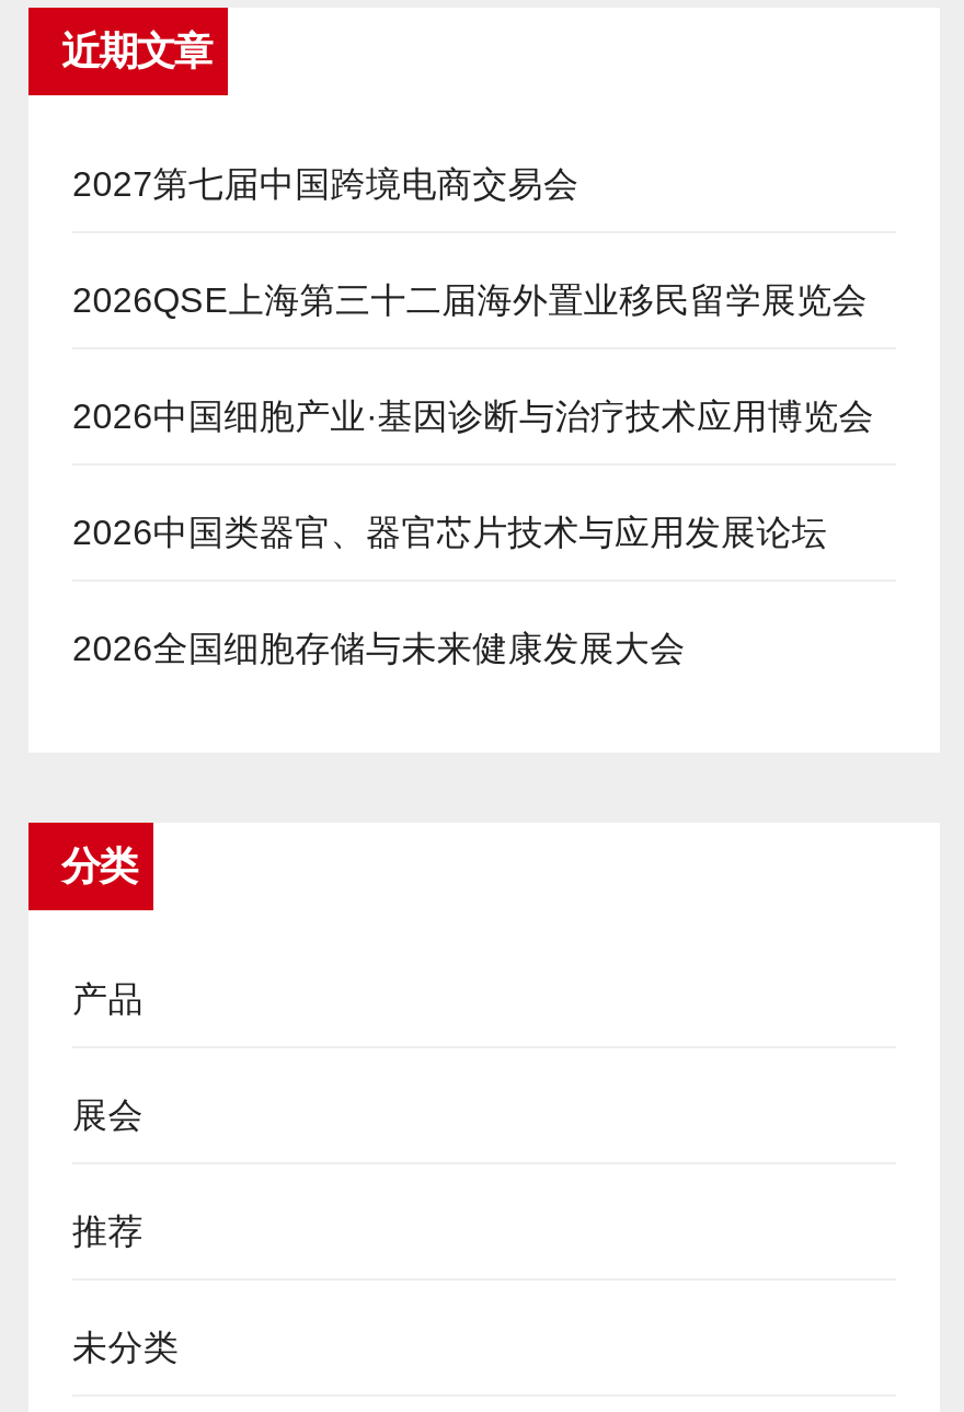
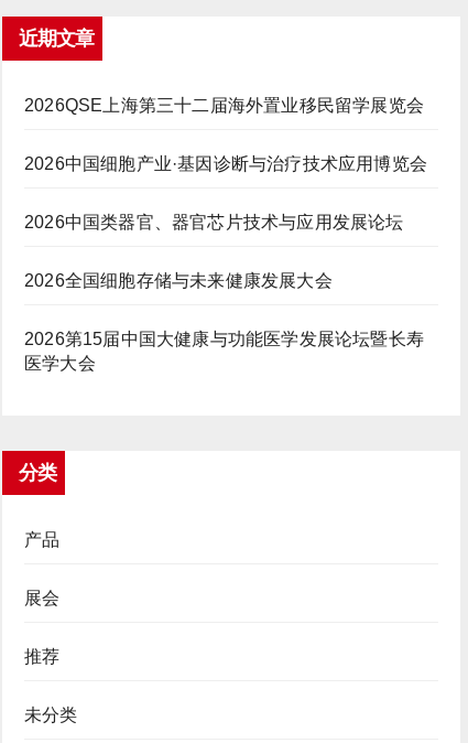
[72,166,579,204] 2027第七届中国跨境电商交易会 -> none
moved [72,282,874,668] -> [24,96,427,290]: 2026QSE上海第三十二届海外置业移民留学展览会 | 2026中国细胞产业·基因诊断与治疗技术应用博览会 | 2026中国类器官、器官芯片技术与应用发展论坛 | 2026全国细胞存储与未来健康发展大会
none -> [24,330,424,373] 2026第15届中国大健康与功能医学发展论坛暨长寿 | 医学大会

